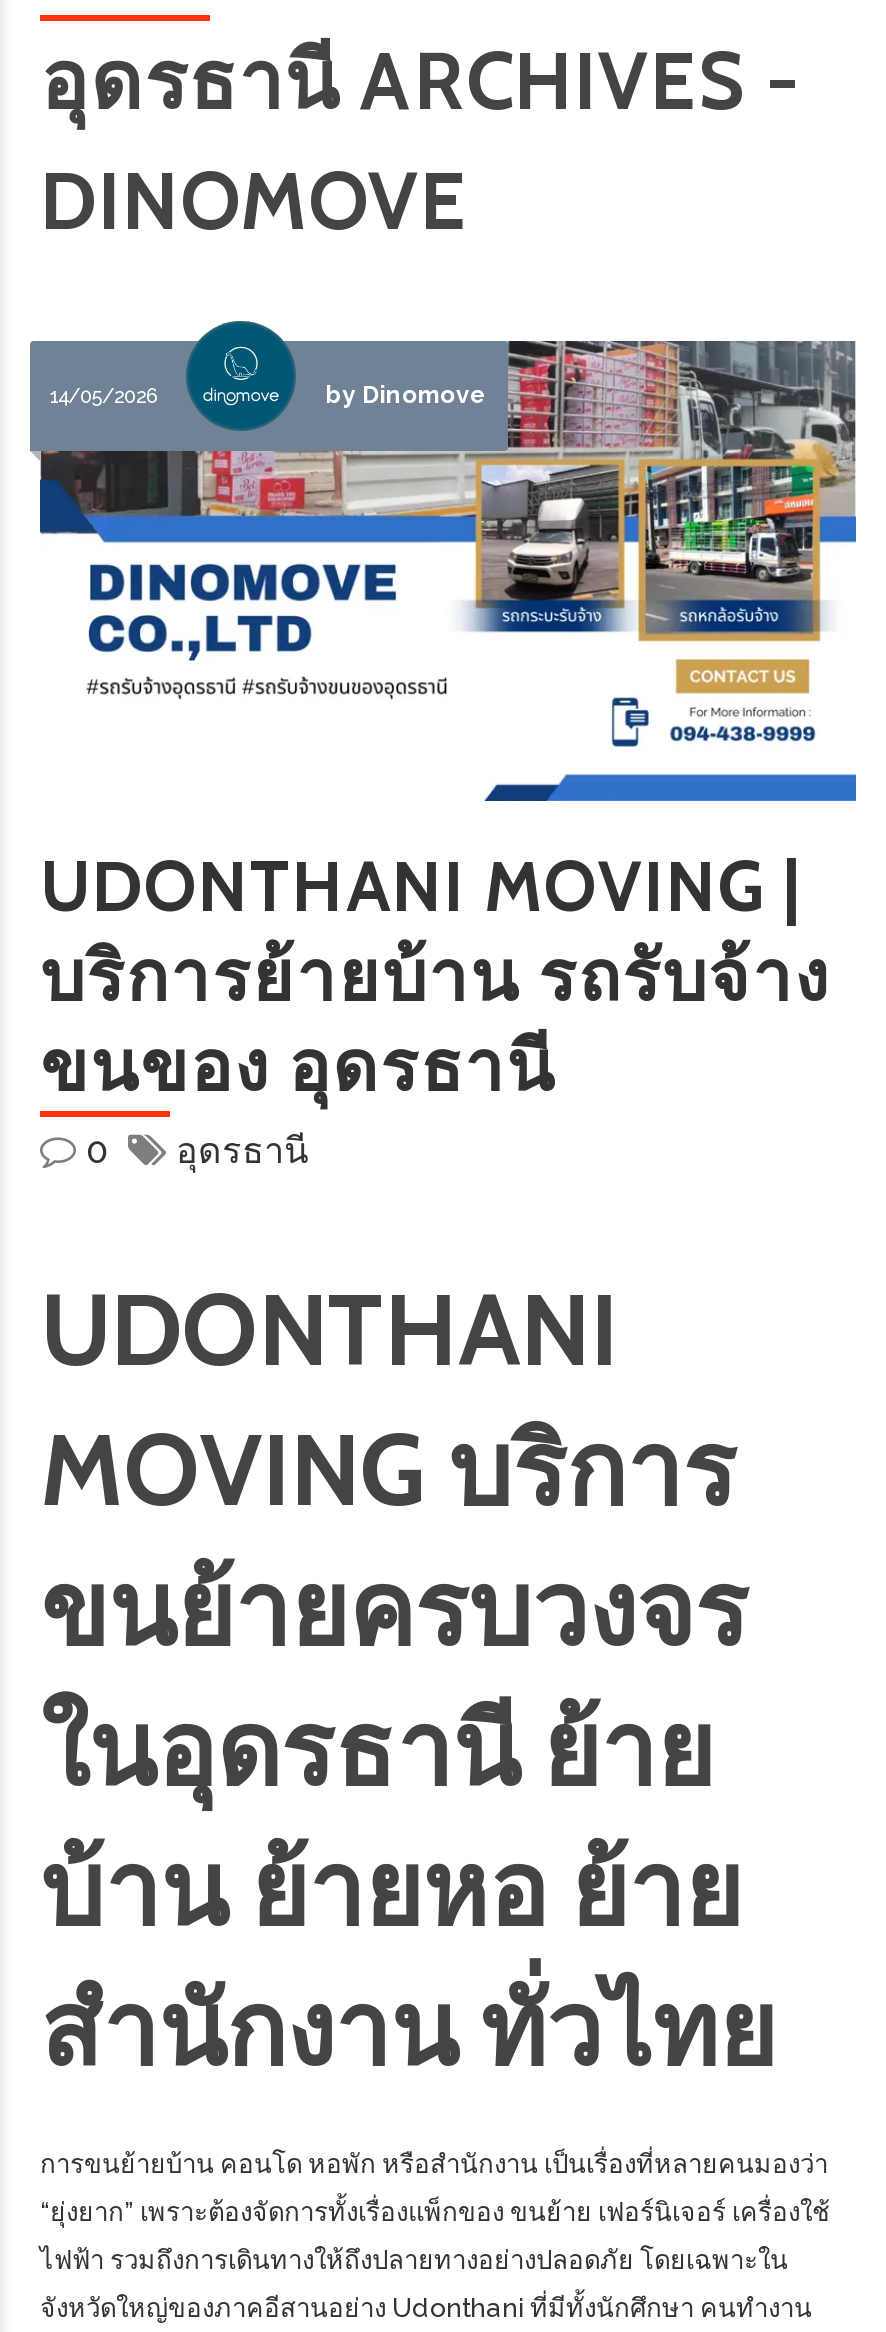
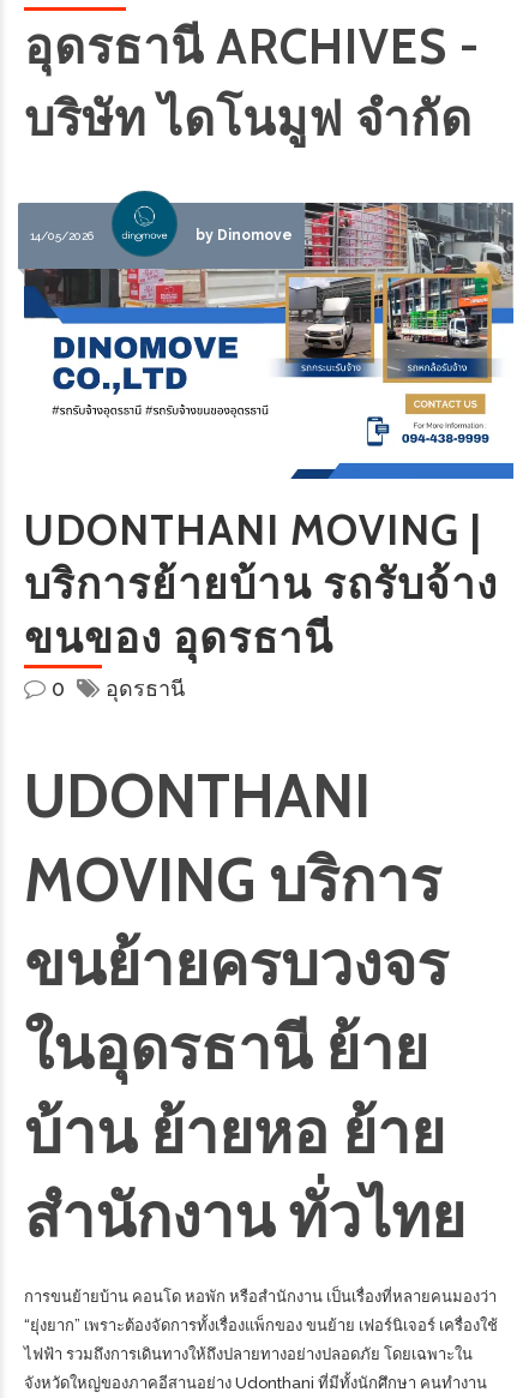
[40,151,468,249] DINOMOVE -> [24,89,473,148] บริษัท ไดโนมูฟ จำกัด

